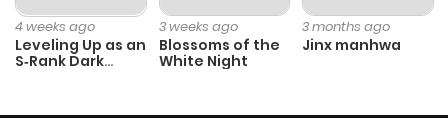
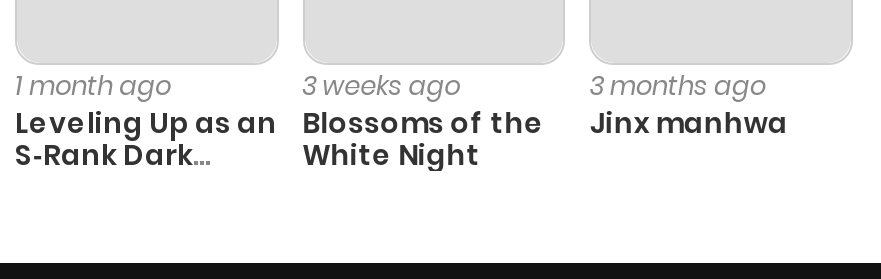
[15,17,95,36] 4 weeks ago -> [15,67,171,105] 1 month ago

